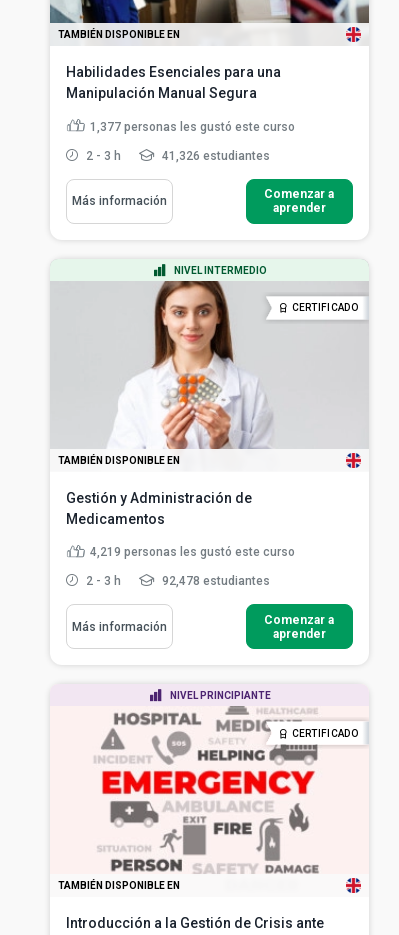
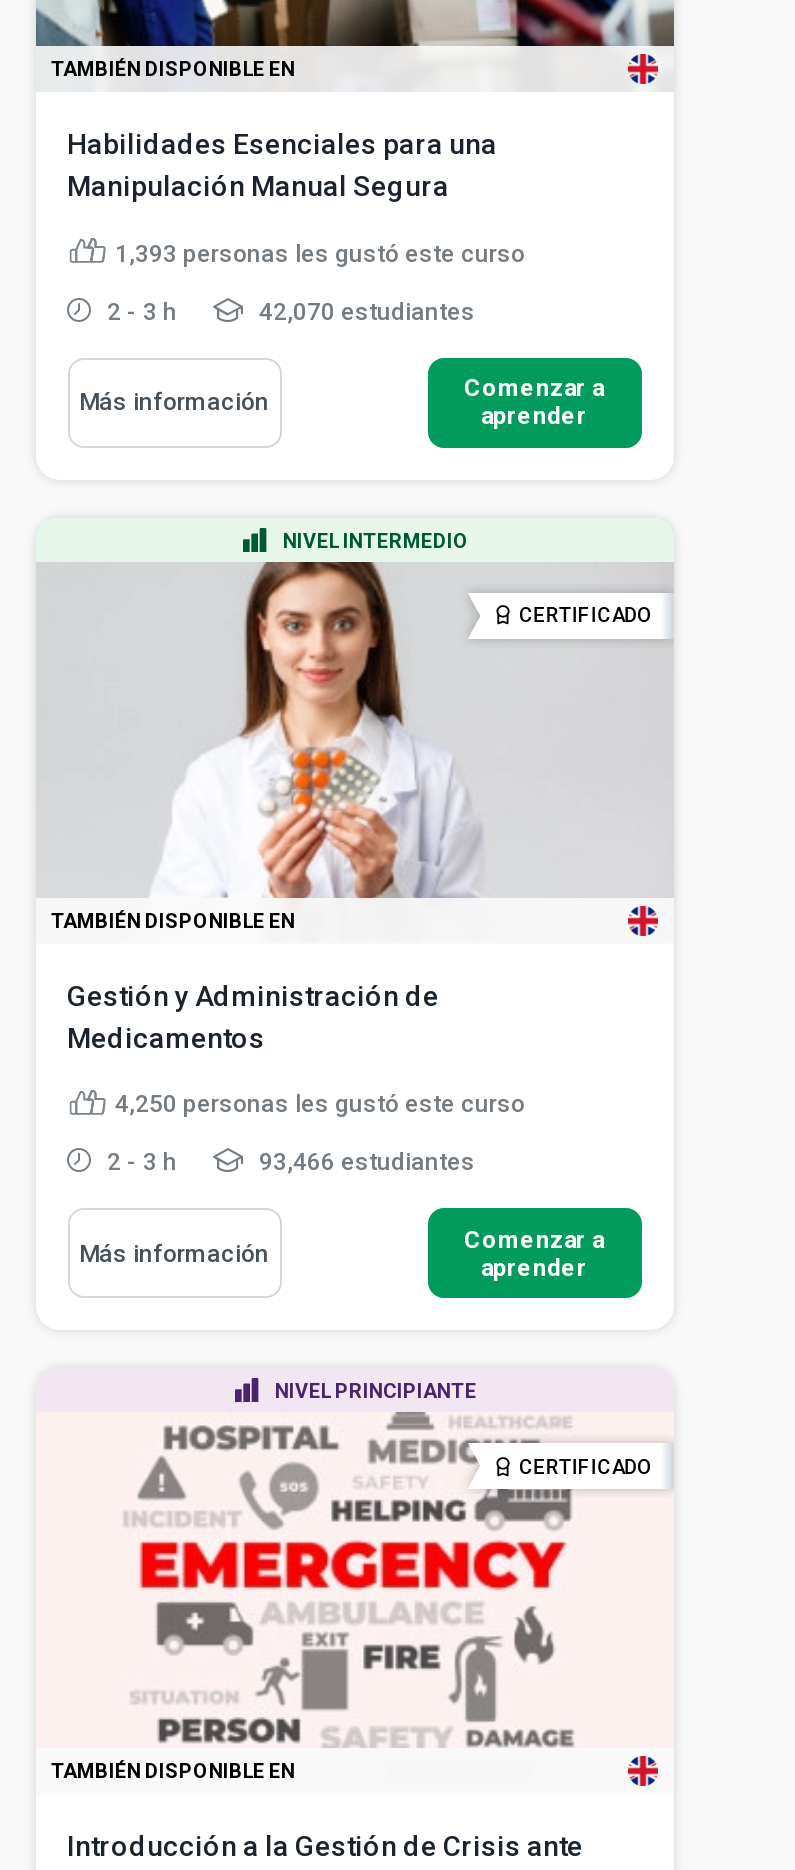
[89,120,294,134] 1,377 personas les gustó este curso -> [115,240,525,268] 1,393 personas les gustó este curso
[158,148,269,162] 41,326 estudiantes -> [253,297,475,325] 42,070 estudiantes
[89,545,294,559] 4,219 personas les gustó este curso -> [115,1090,525,1118] 4,250 personas les gustó este curso
[158,574,269,588] 92,478 estudiantes -> [253,1148,475,1176] 93,466 estudiantes

